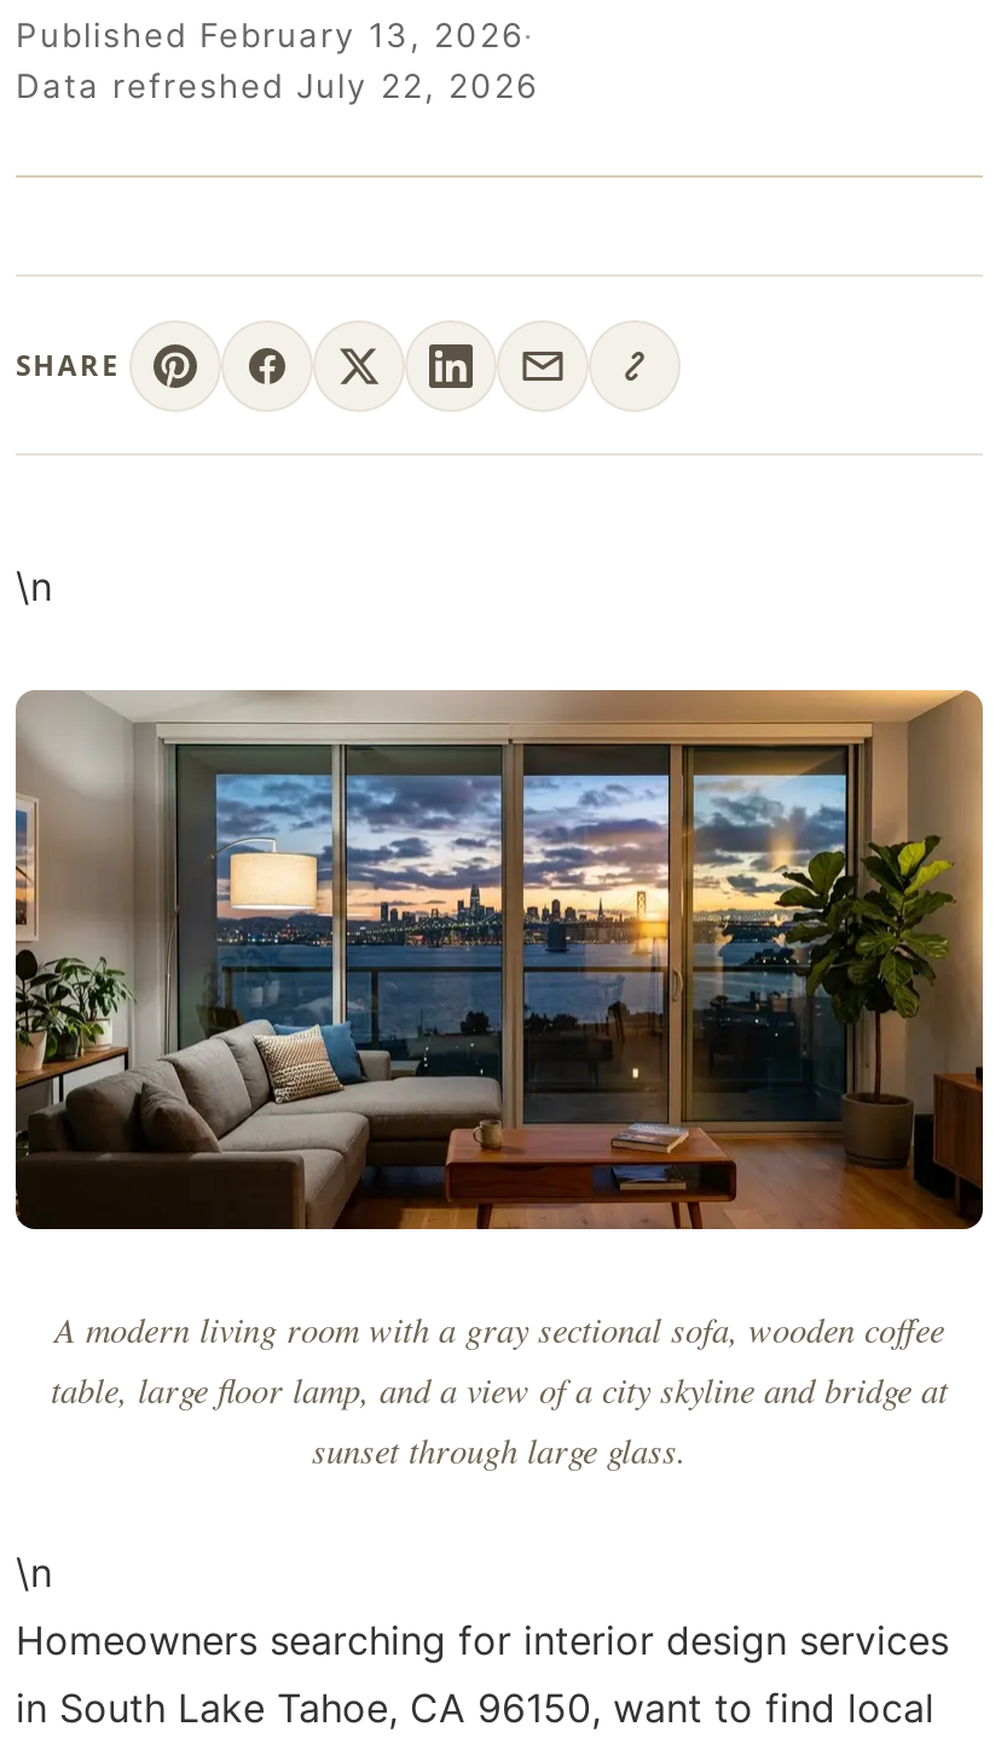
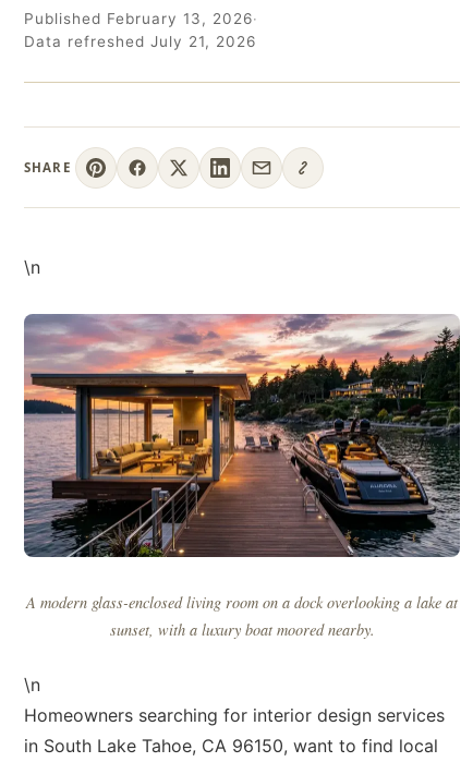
[16,66,538,105] Data refreshed July 22, 2026 -> [24,33,256,50] Data refreshed July 21, 2026
[13,690,985,1474] [image] | A modern living room with a gray sectional sofa, wooden coffee | table, large floor lamp, and a view of a city skyline and bridge at | sunset through large glass. -> [23,314,461,640] [image] | A modern glass-enclosed living room on a dock overlooking a lake at | sunset, with a luxury boat moored nearby.

